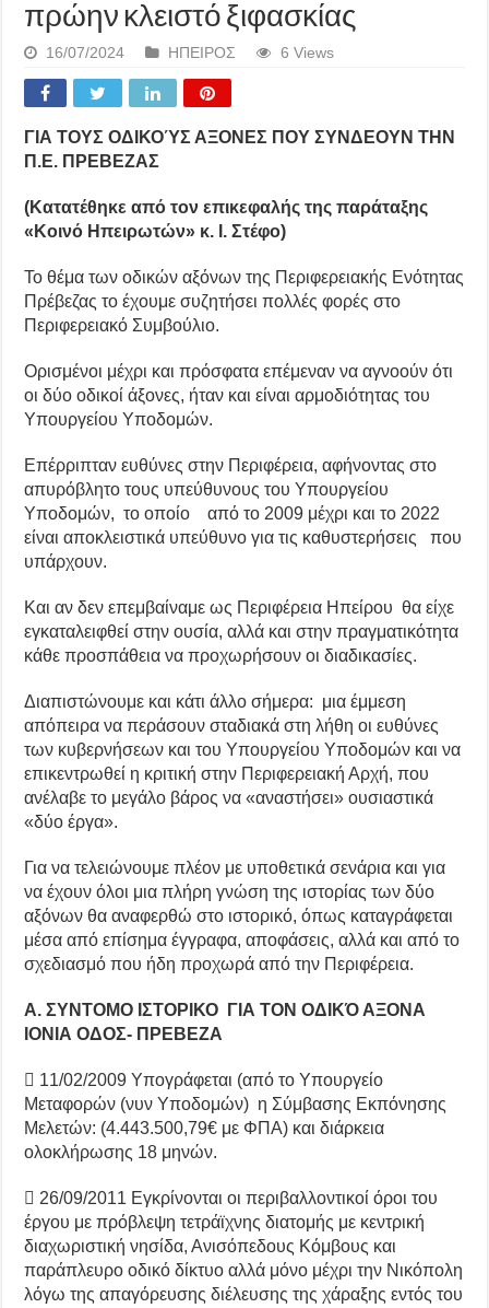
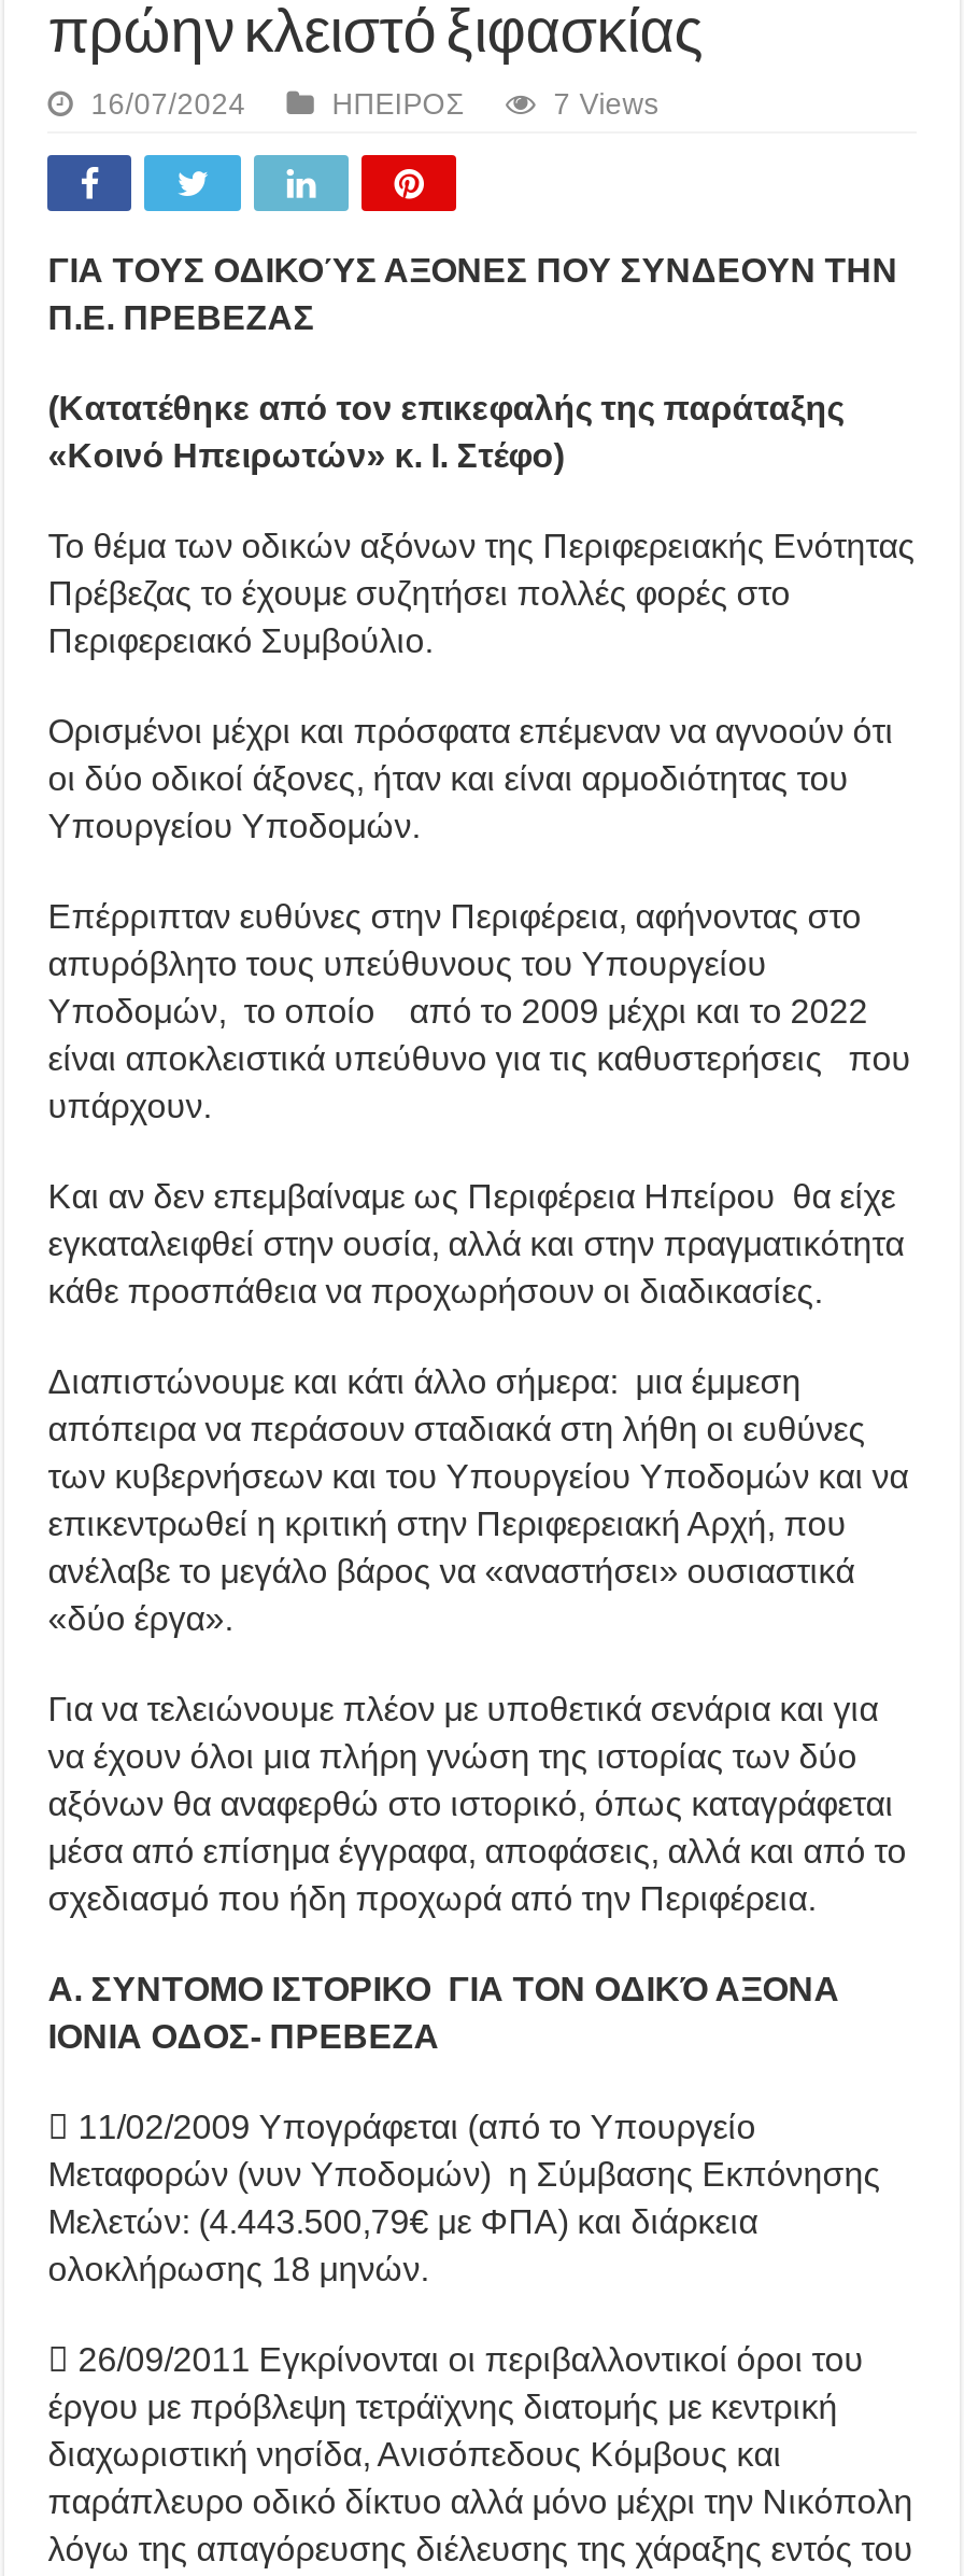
[281,45,334,61] 6 Views -> [553,88,659,120] 7 Views

